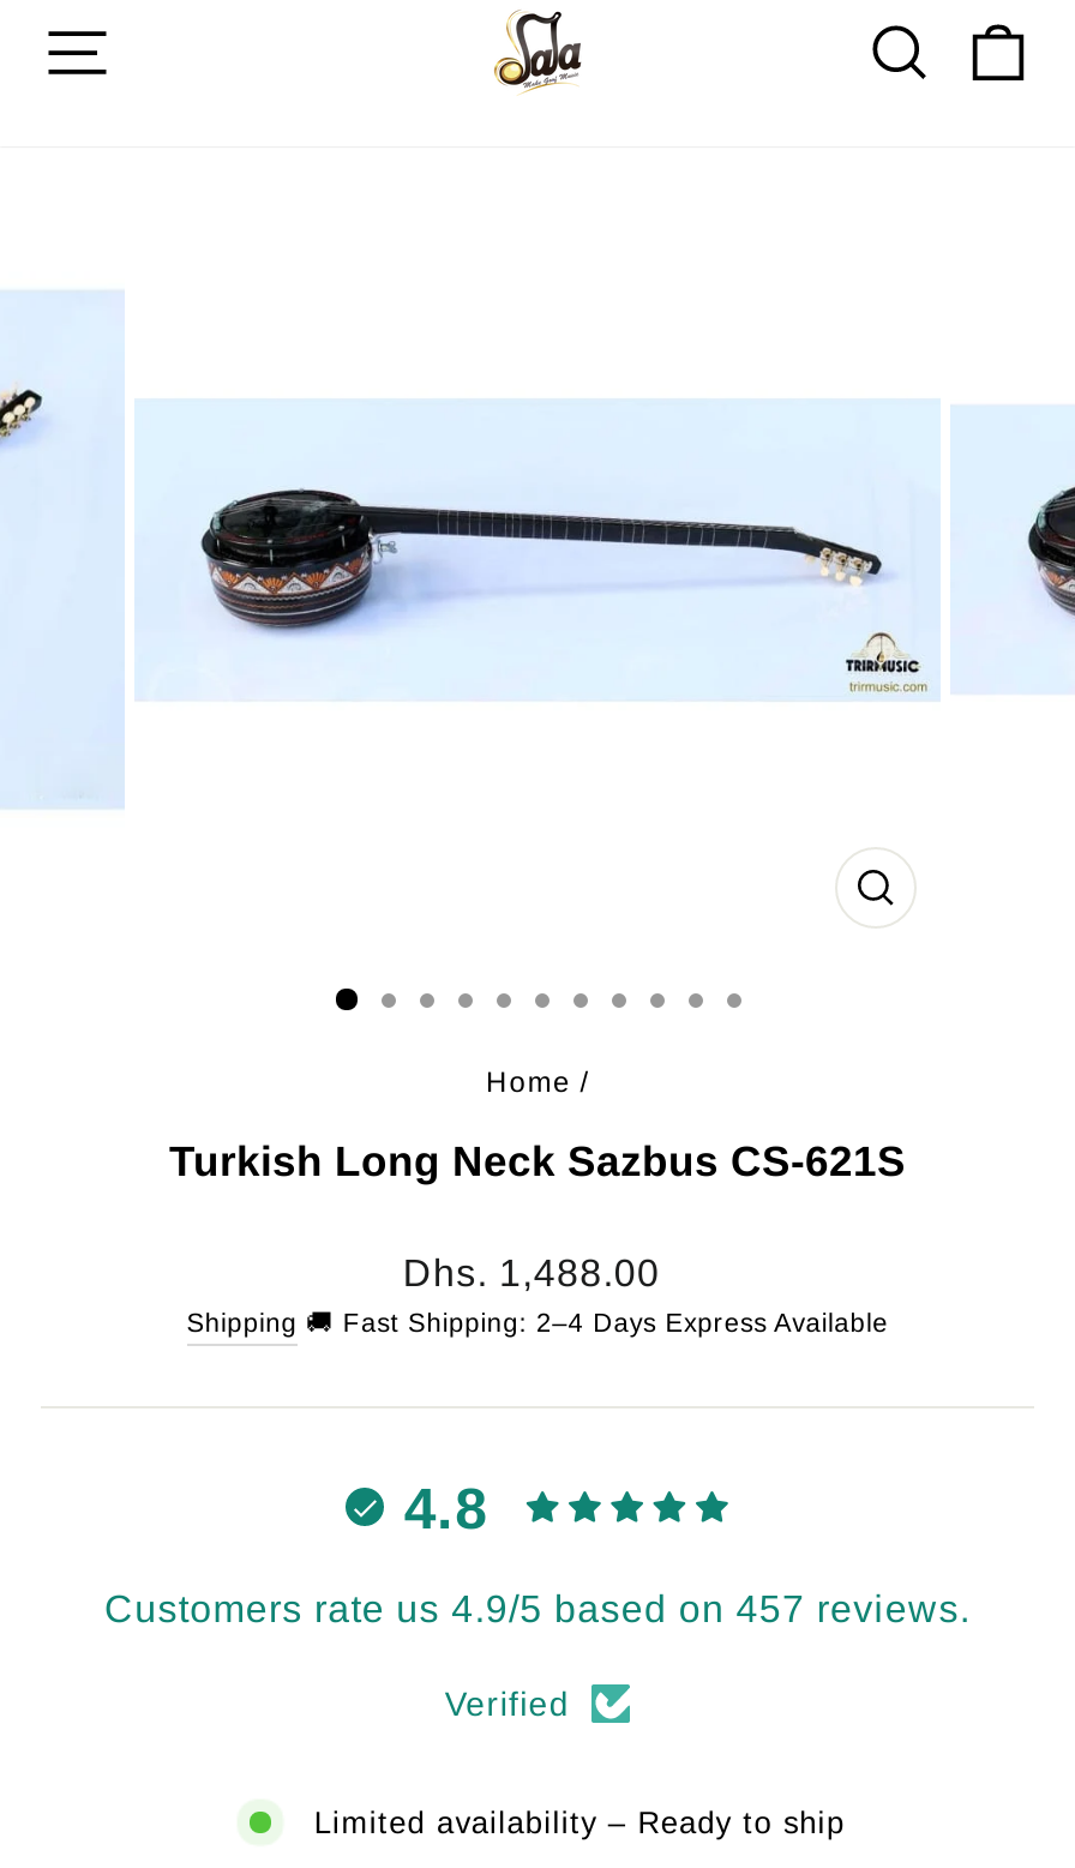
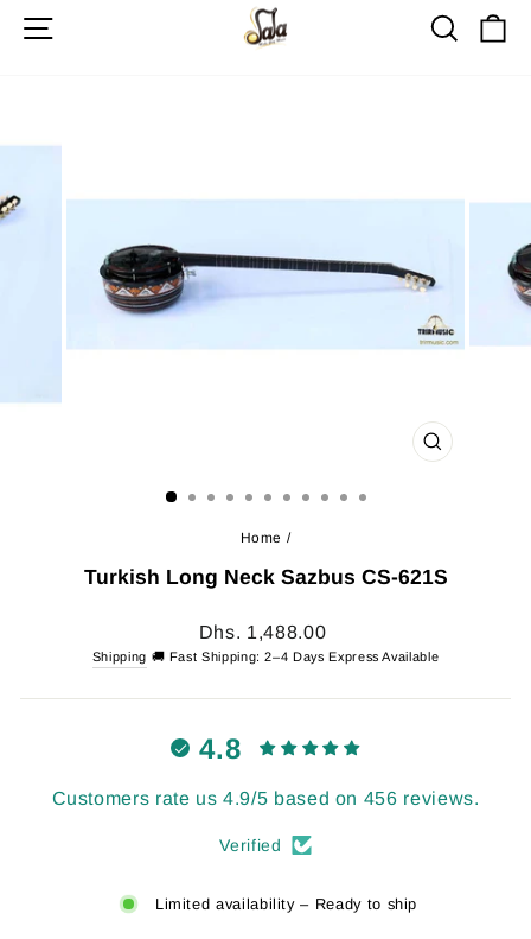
[104,1588,971,1629] Customers rate us 4.9/5 based on 457 reviews. -> [52,788,479,808] Customers rate us 4.9/5 based on 456 reviews.

